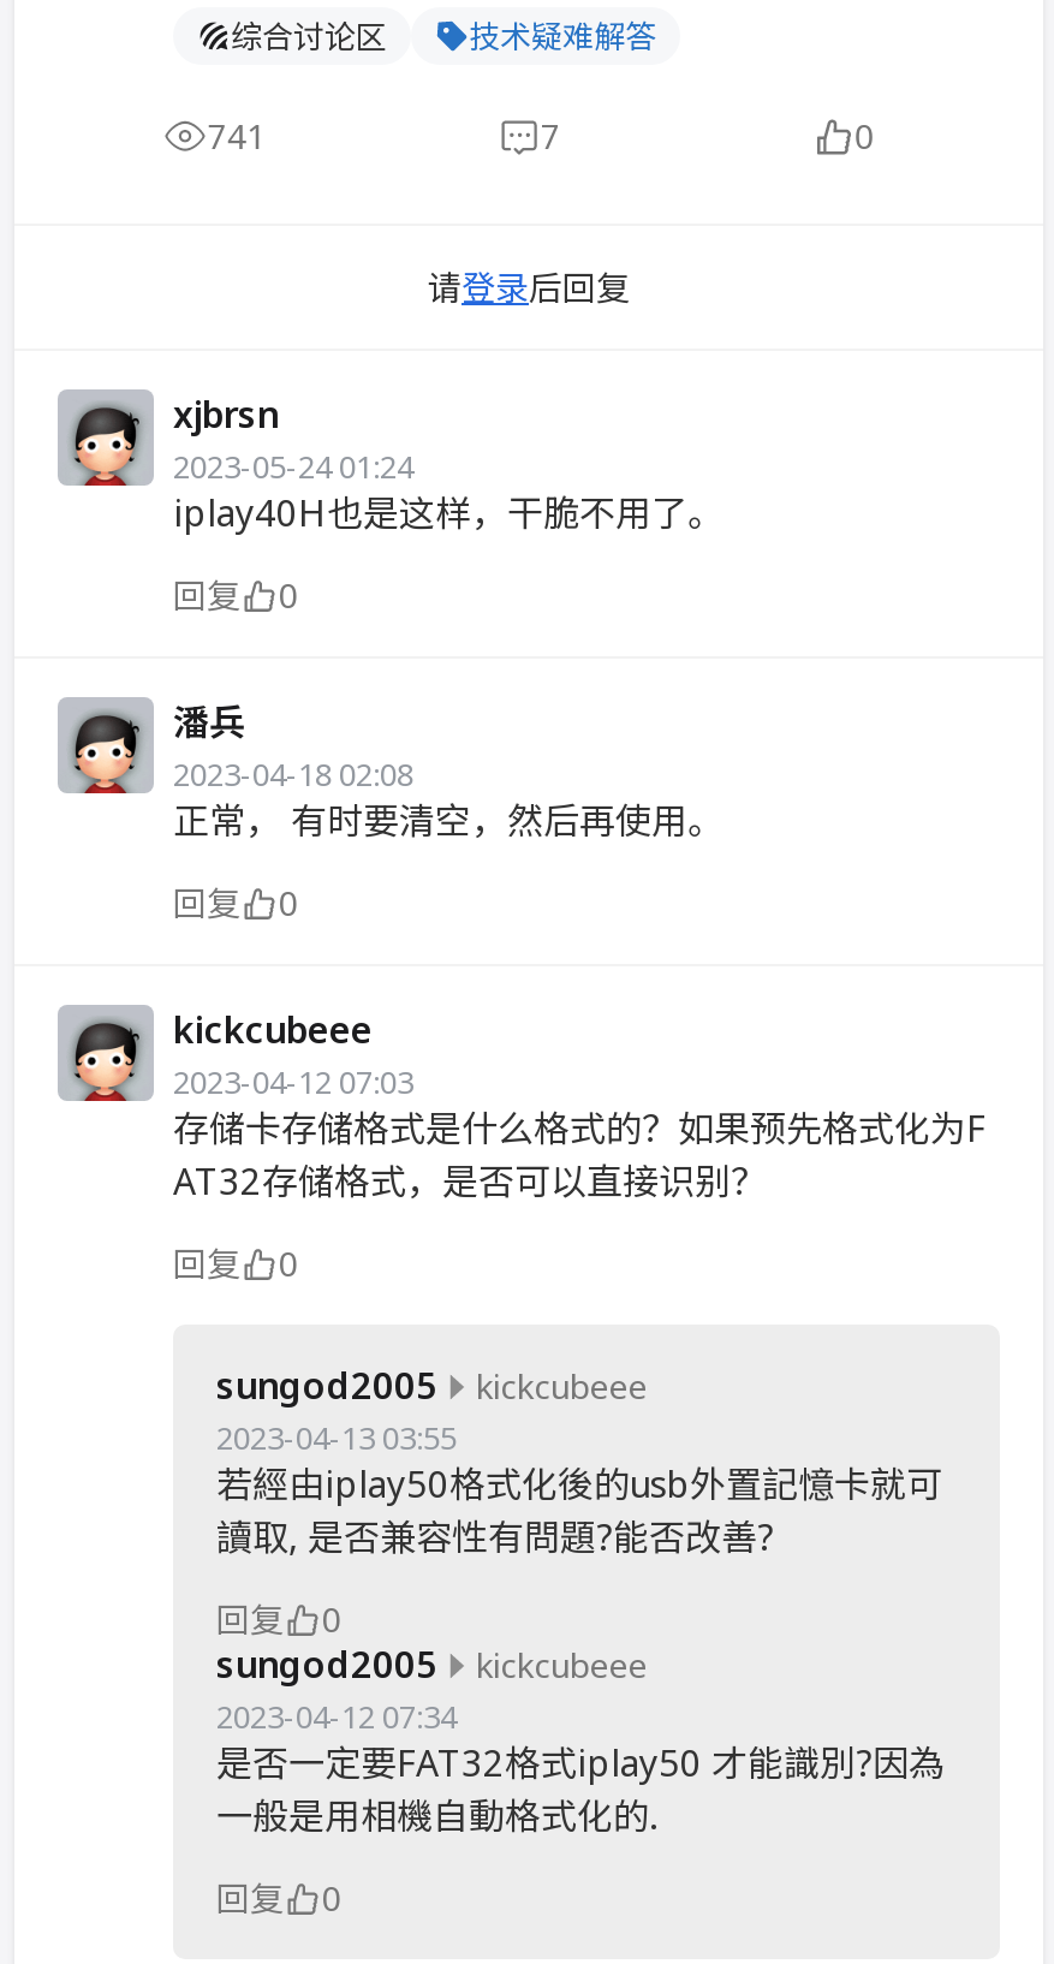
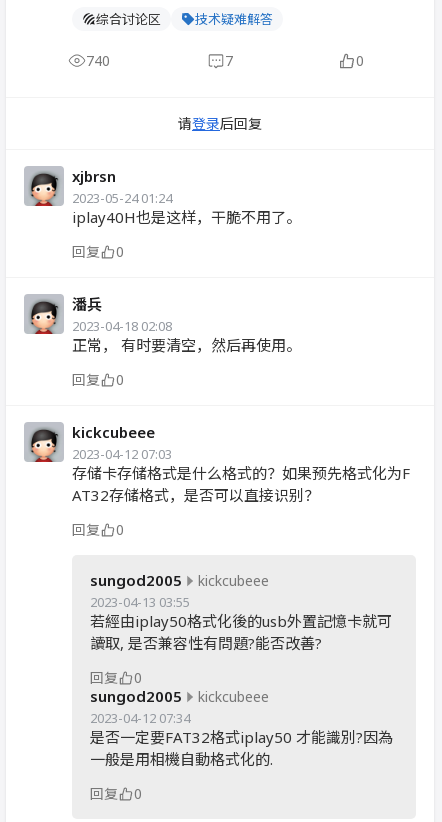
[207,113,265,159] 741 -> [86,51,110,70] 740

